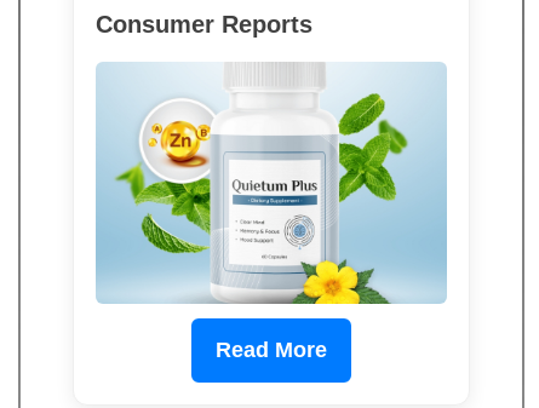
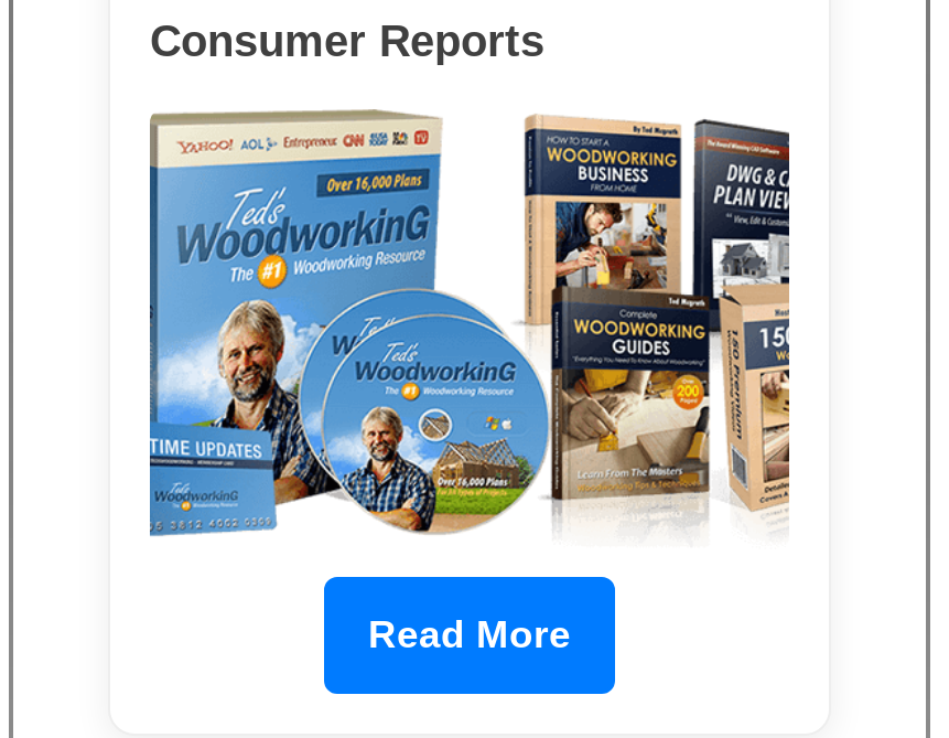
[97,62,447,305] [image] -> [150,108,791,549] [image]

